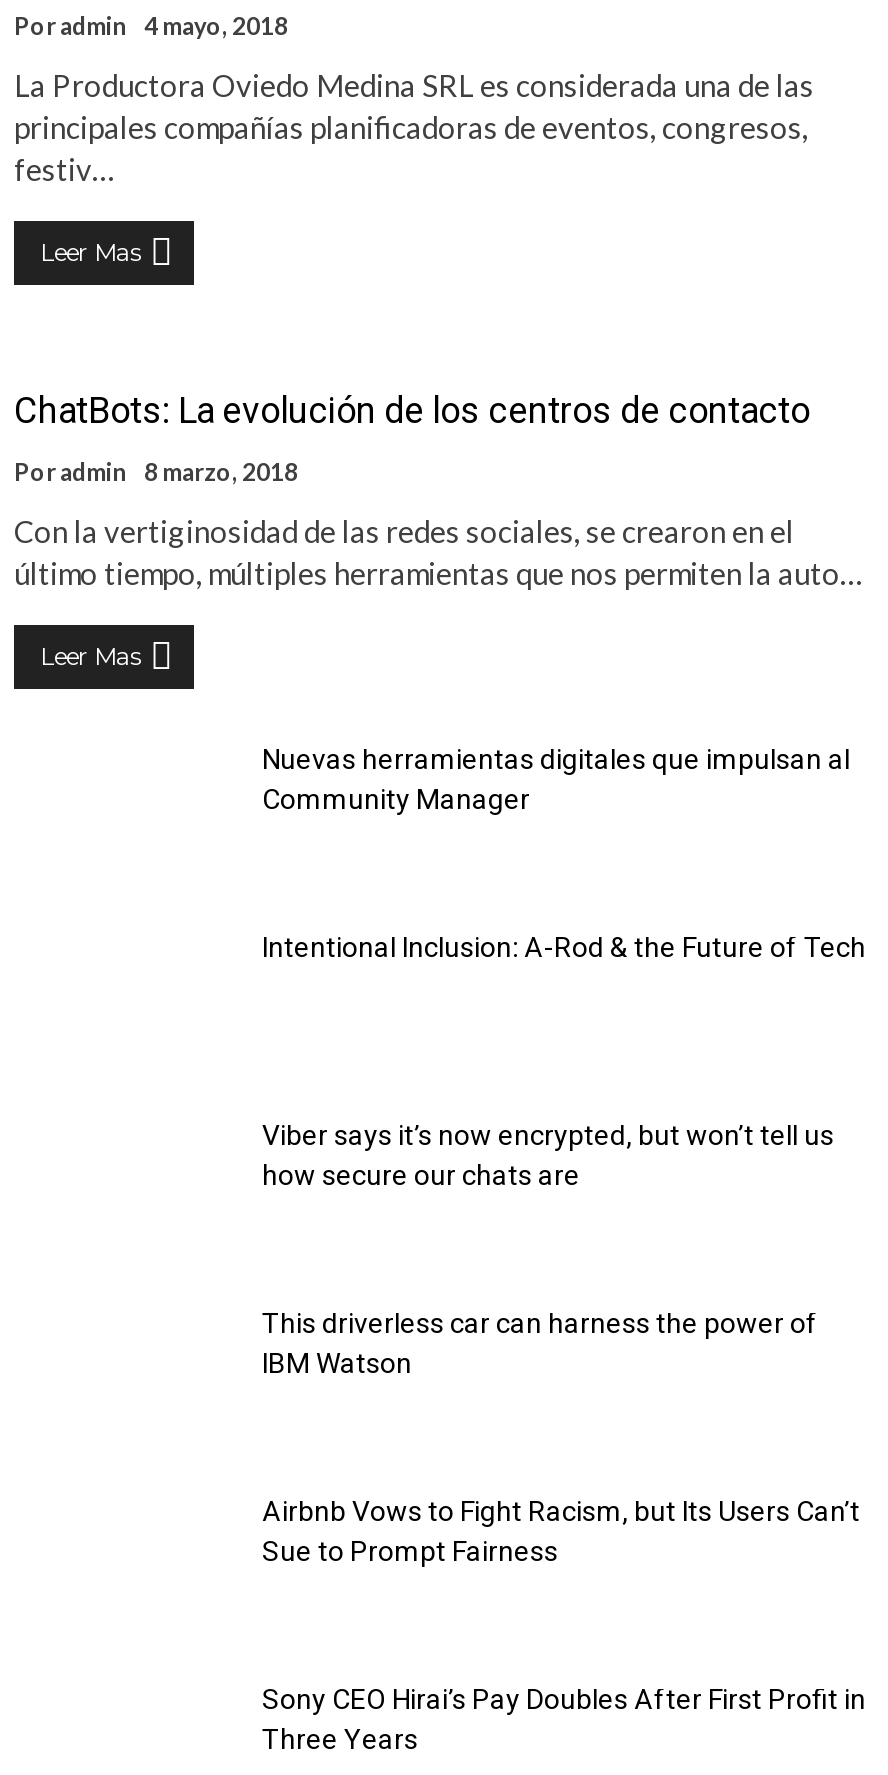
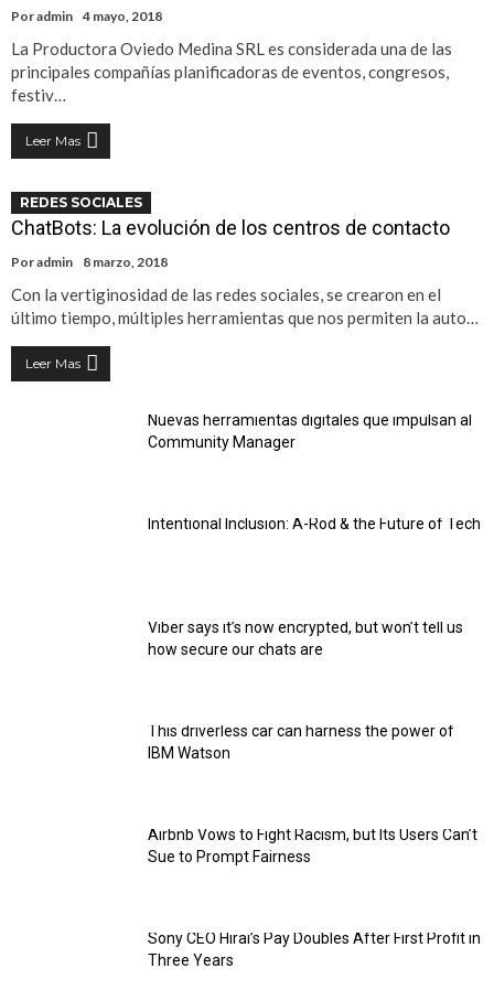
none -> [20,194,142,211] REDES SOCIALES

